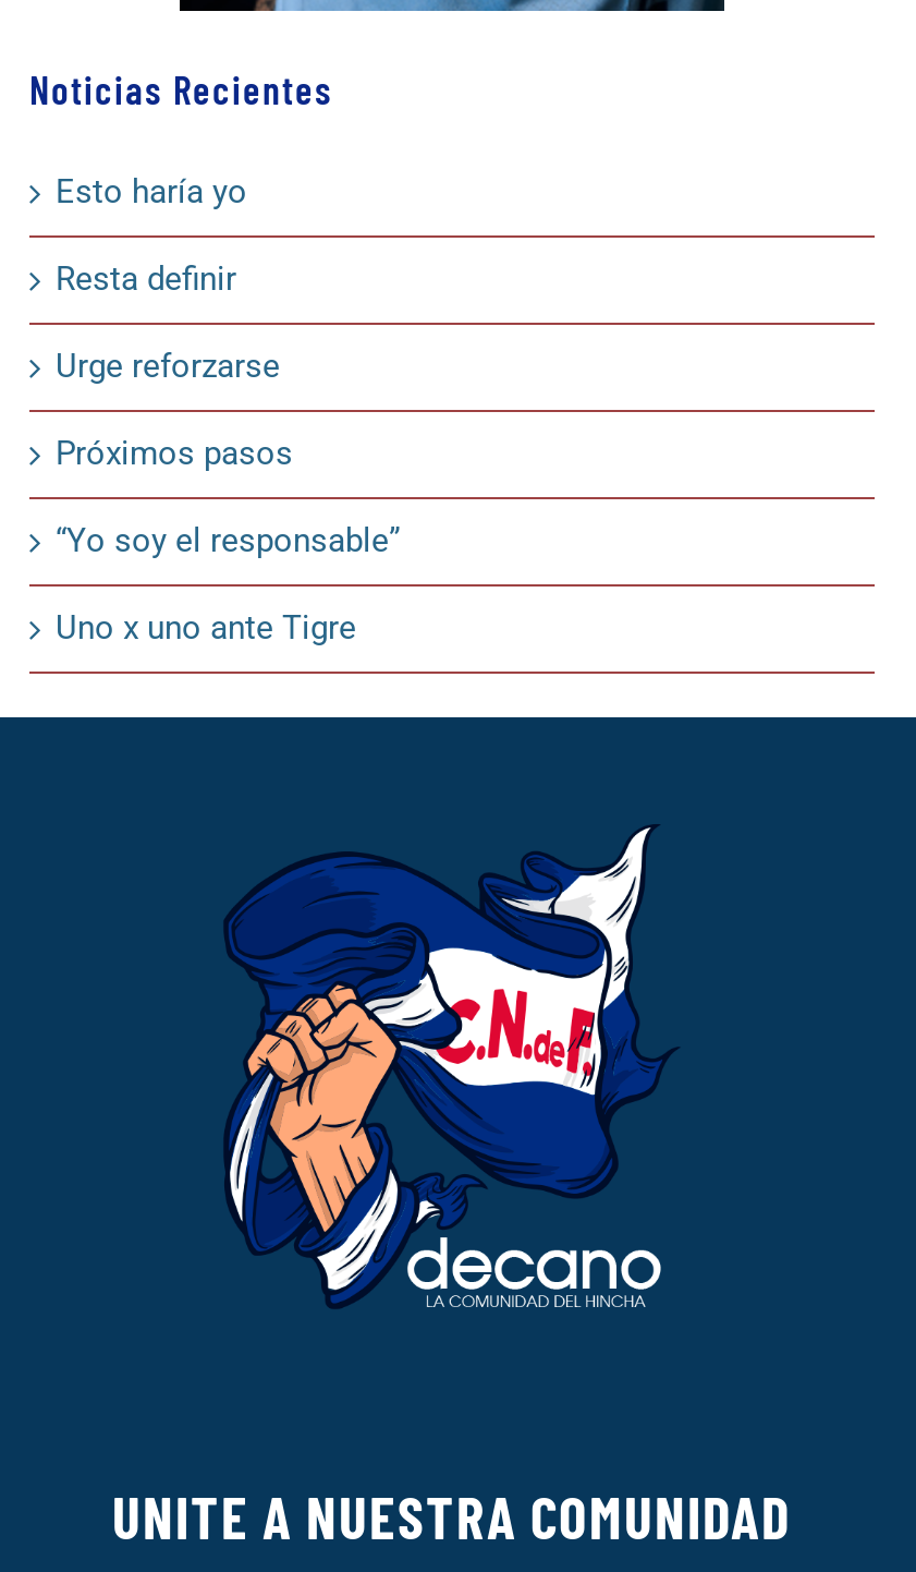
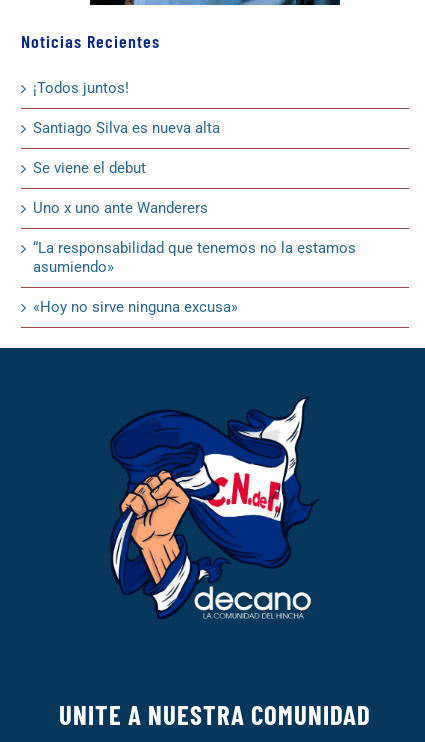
[56,173,247,212] Esto haría yo -> [33,79,133,97] ¡Todos juntos!
[56,260,236,300] Resta definir -> [33,119,220,137] Santiago Silva es nueva alta
[56,348,280,387] Urge reforzarse -> [33,159,150,177] Se viene el debut
[56,435,293,474] Próximos pasos -> [33,199,208,217] Uno x uno ante Wanderers
[56,522,400,561] “Yo soy el responsable” -> [33,239,356,276] “La responsabilidad que tenemos no la estamos | asumiendo»
[56,609,356,648] Uno x uno ante Tigre -> [33,298,238,316] «Hoy no sirve ninguna excusa»

